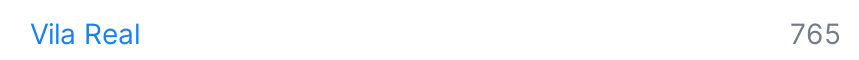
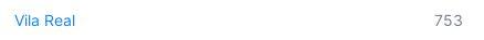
[790,15,842,49] 765 -> [434,10,463,29] 753

